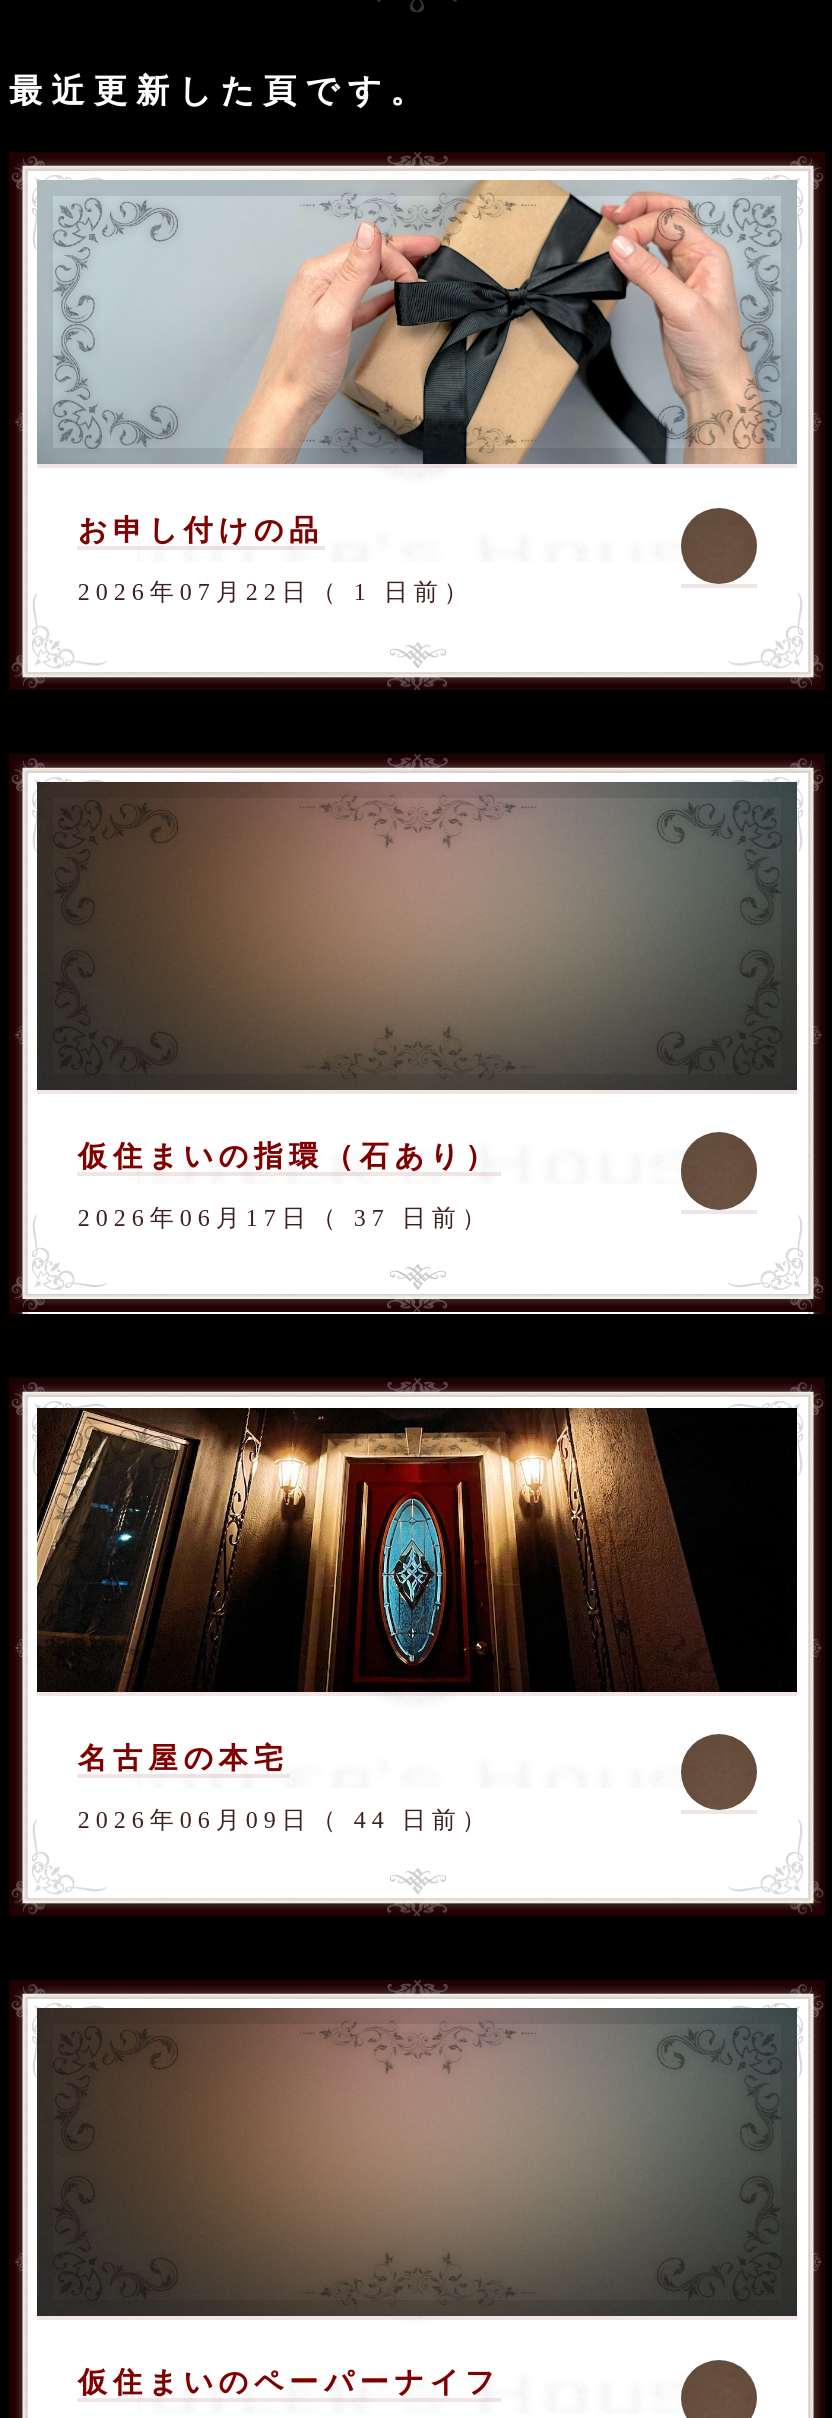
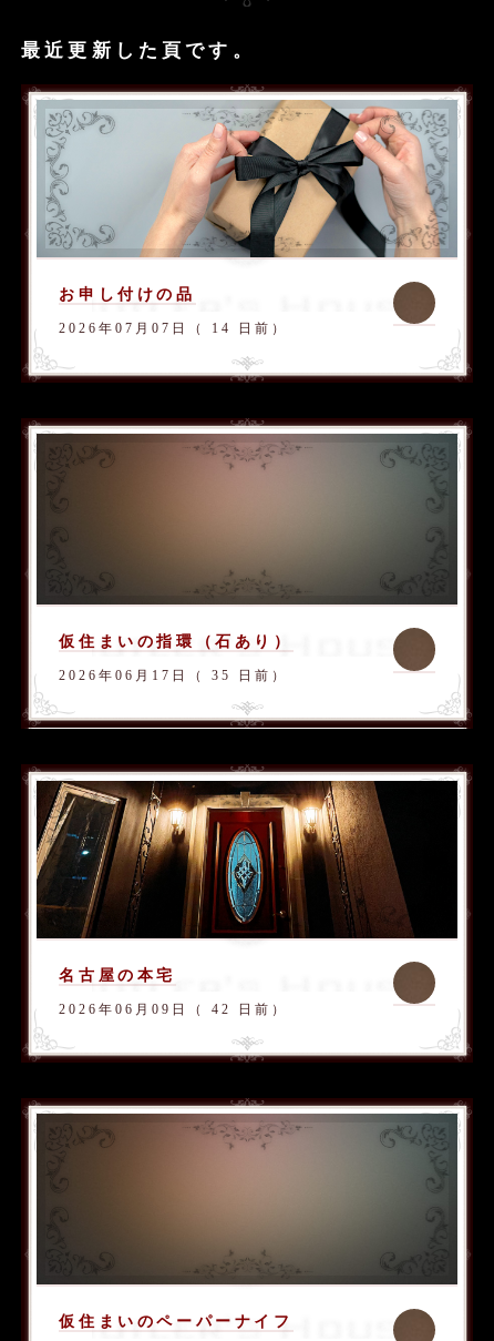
[78,578,474,606] 2026年07月22日（ 1 日前） -> [59,321,288,336] 2026年07月07日（ 14 日前）
[78,1204,492,1232] 2026年06月17日（ 37 日前） -> [59,668,288,683] 2026年06月17日（ 35 日前）
[78,1805,492,1833] 2026年06月09日（ 44 日前） -> [59,1001,288,1017] 2026年06月09日（ 42 日前）

